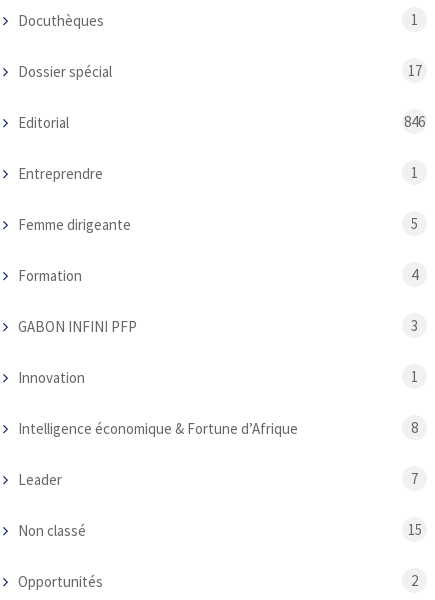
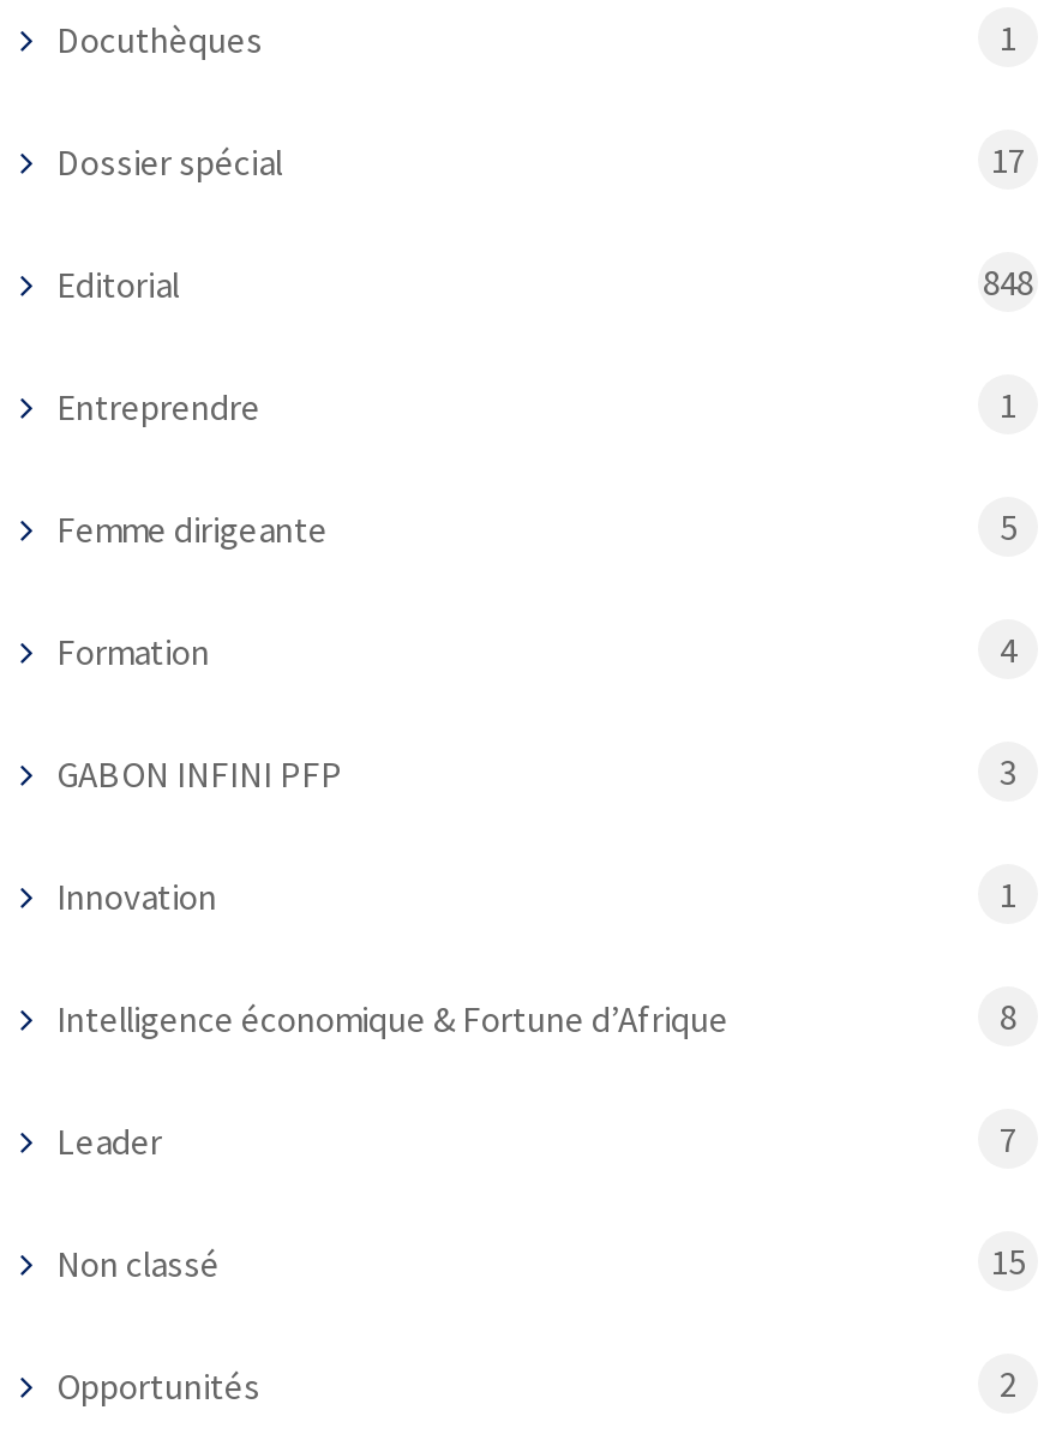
[404,112,425,131] 846 -> [983,260,1033,306] 848

